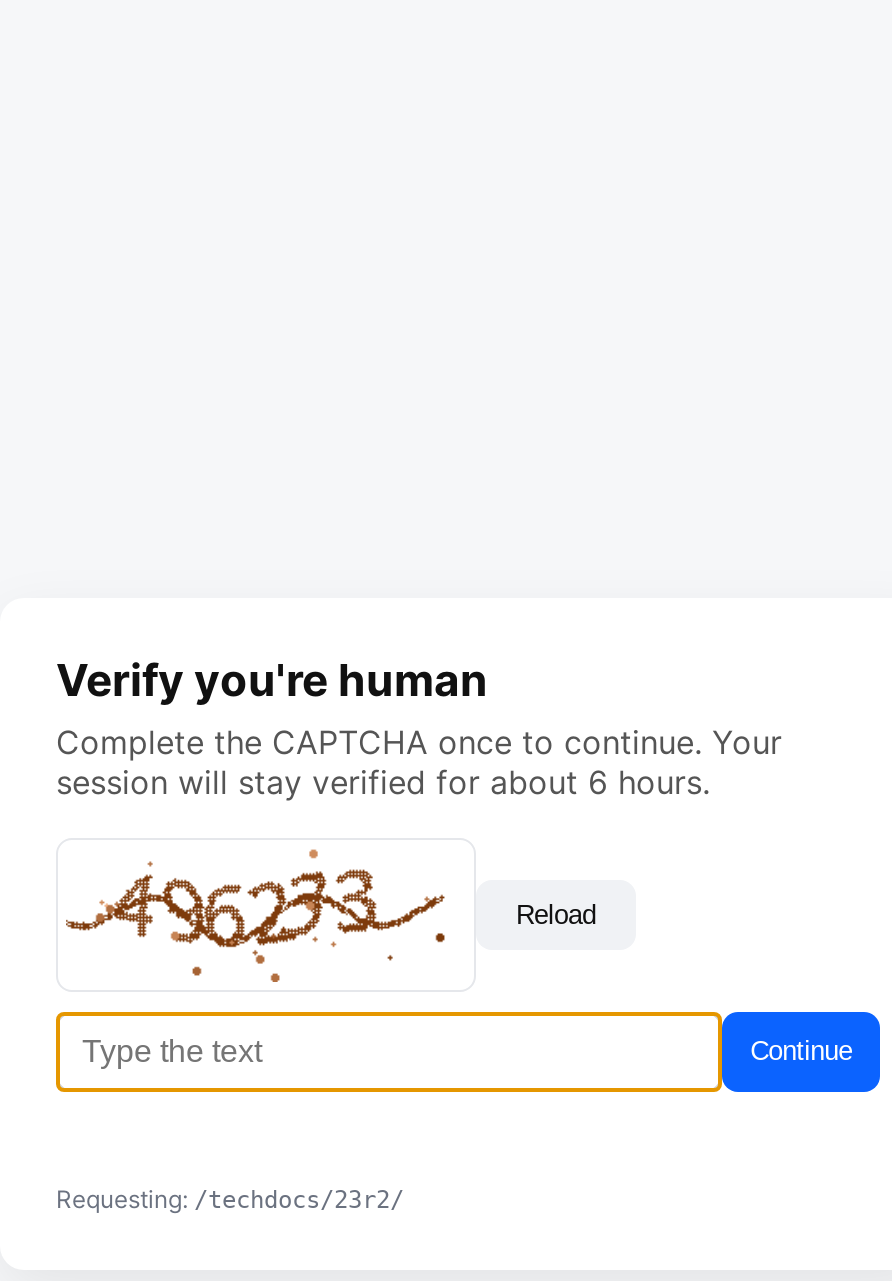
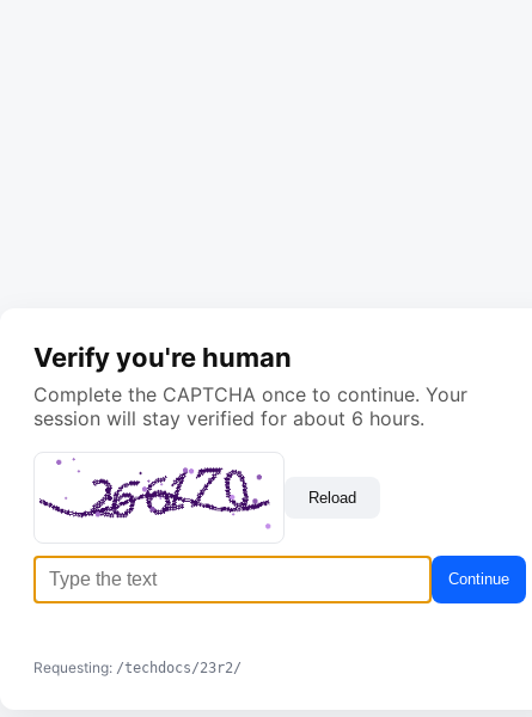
[66,848,452,984] [image] -> [38,458,271,538] [image]

